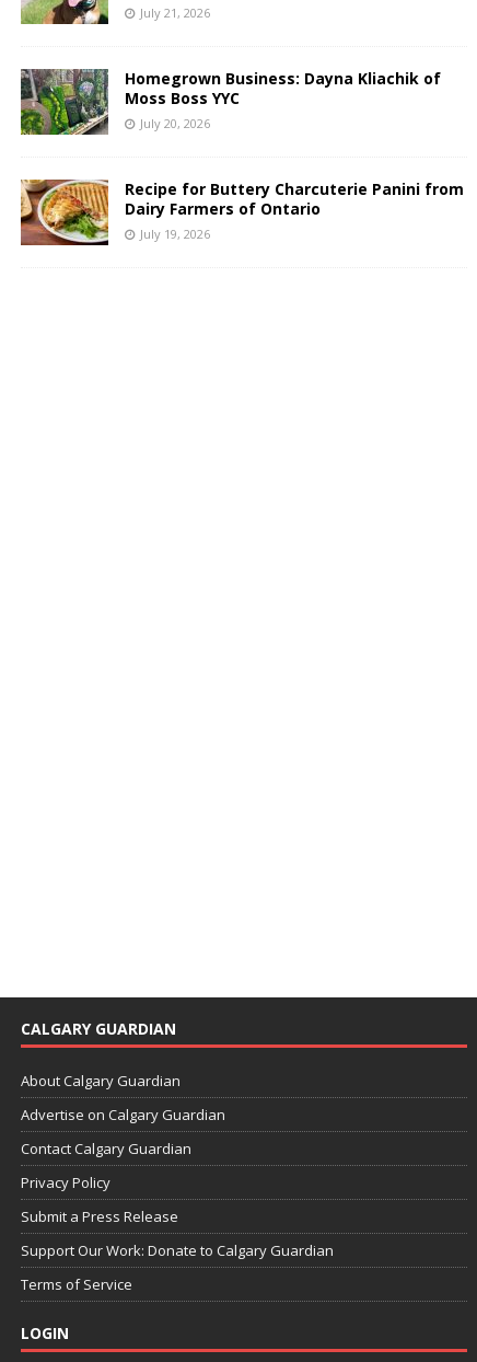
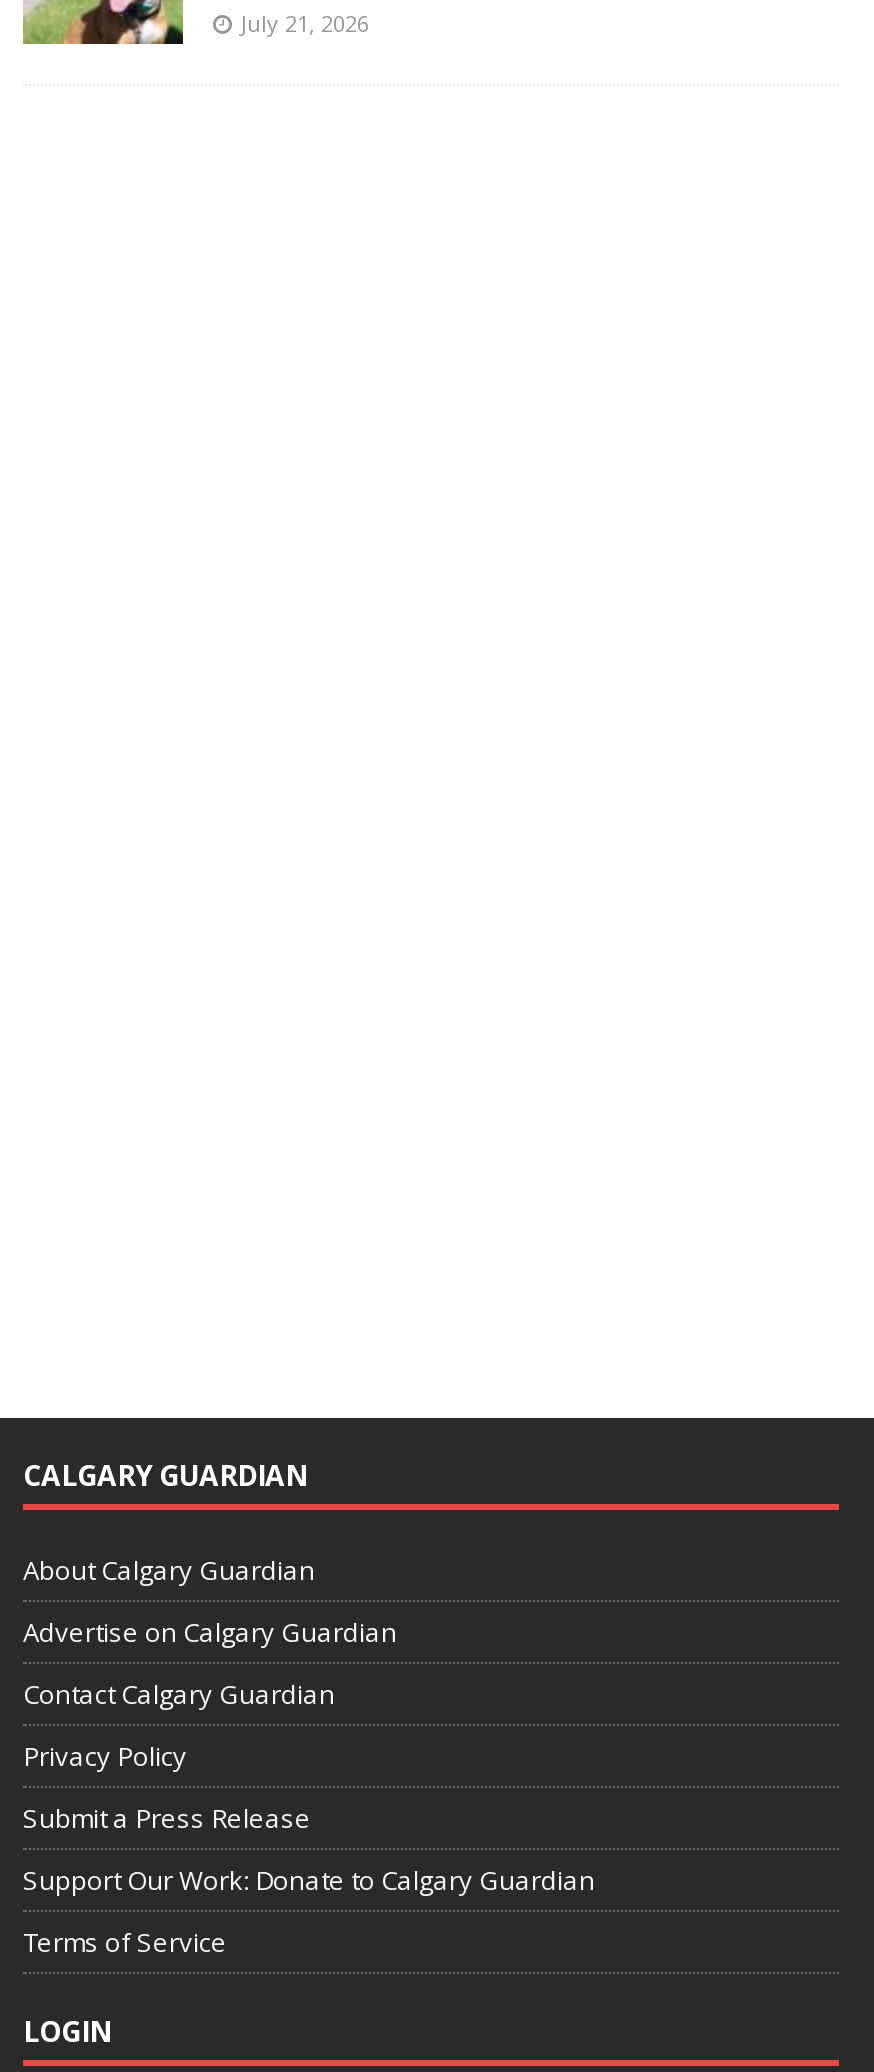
[20,68,464,242] [image] | Homegrown Business: Dayna Kliachik of | Moss Boss YYC | July 20, 2026 | Recipe for Buttery Charcuterie Panini from | Dairy Farmers of Ontario | July 19, 2026 -> none
[20,178,109,246] [image] -> none

